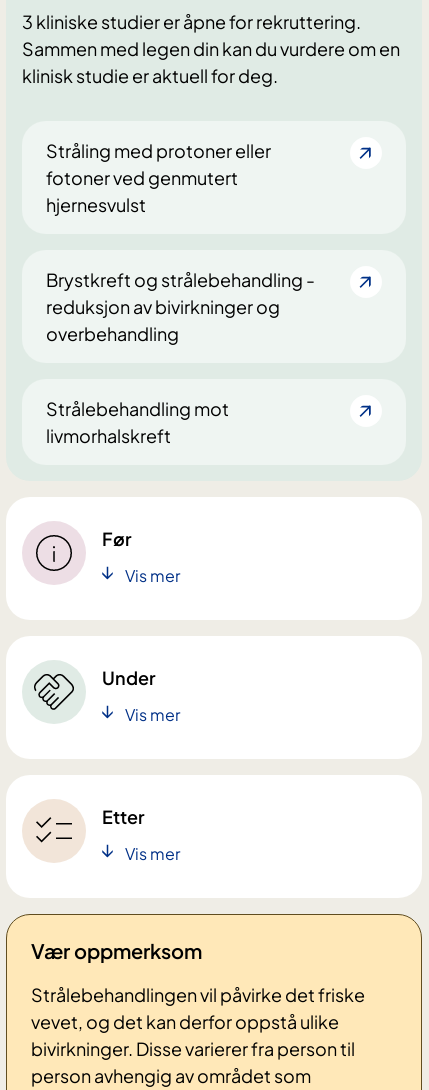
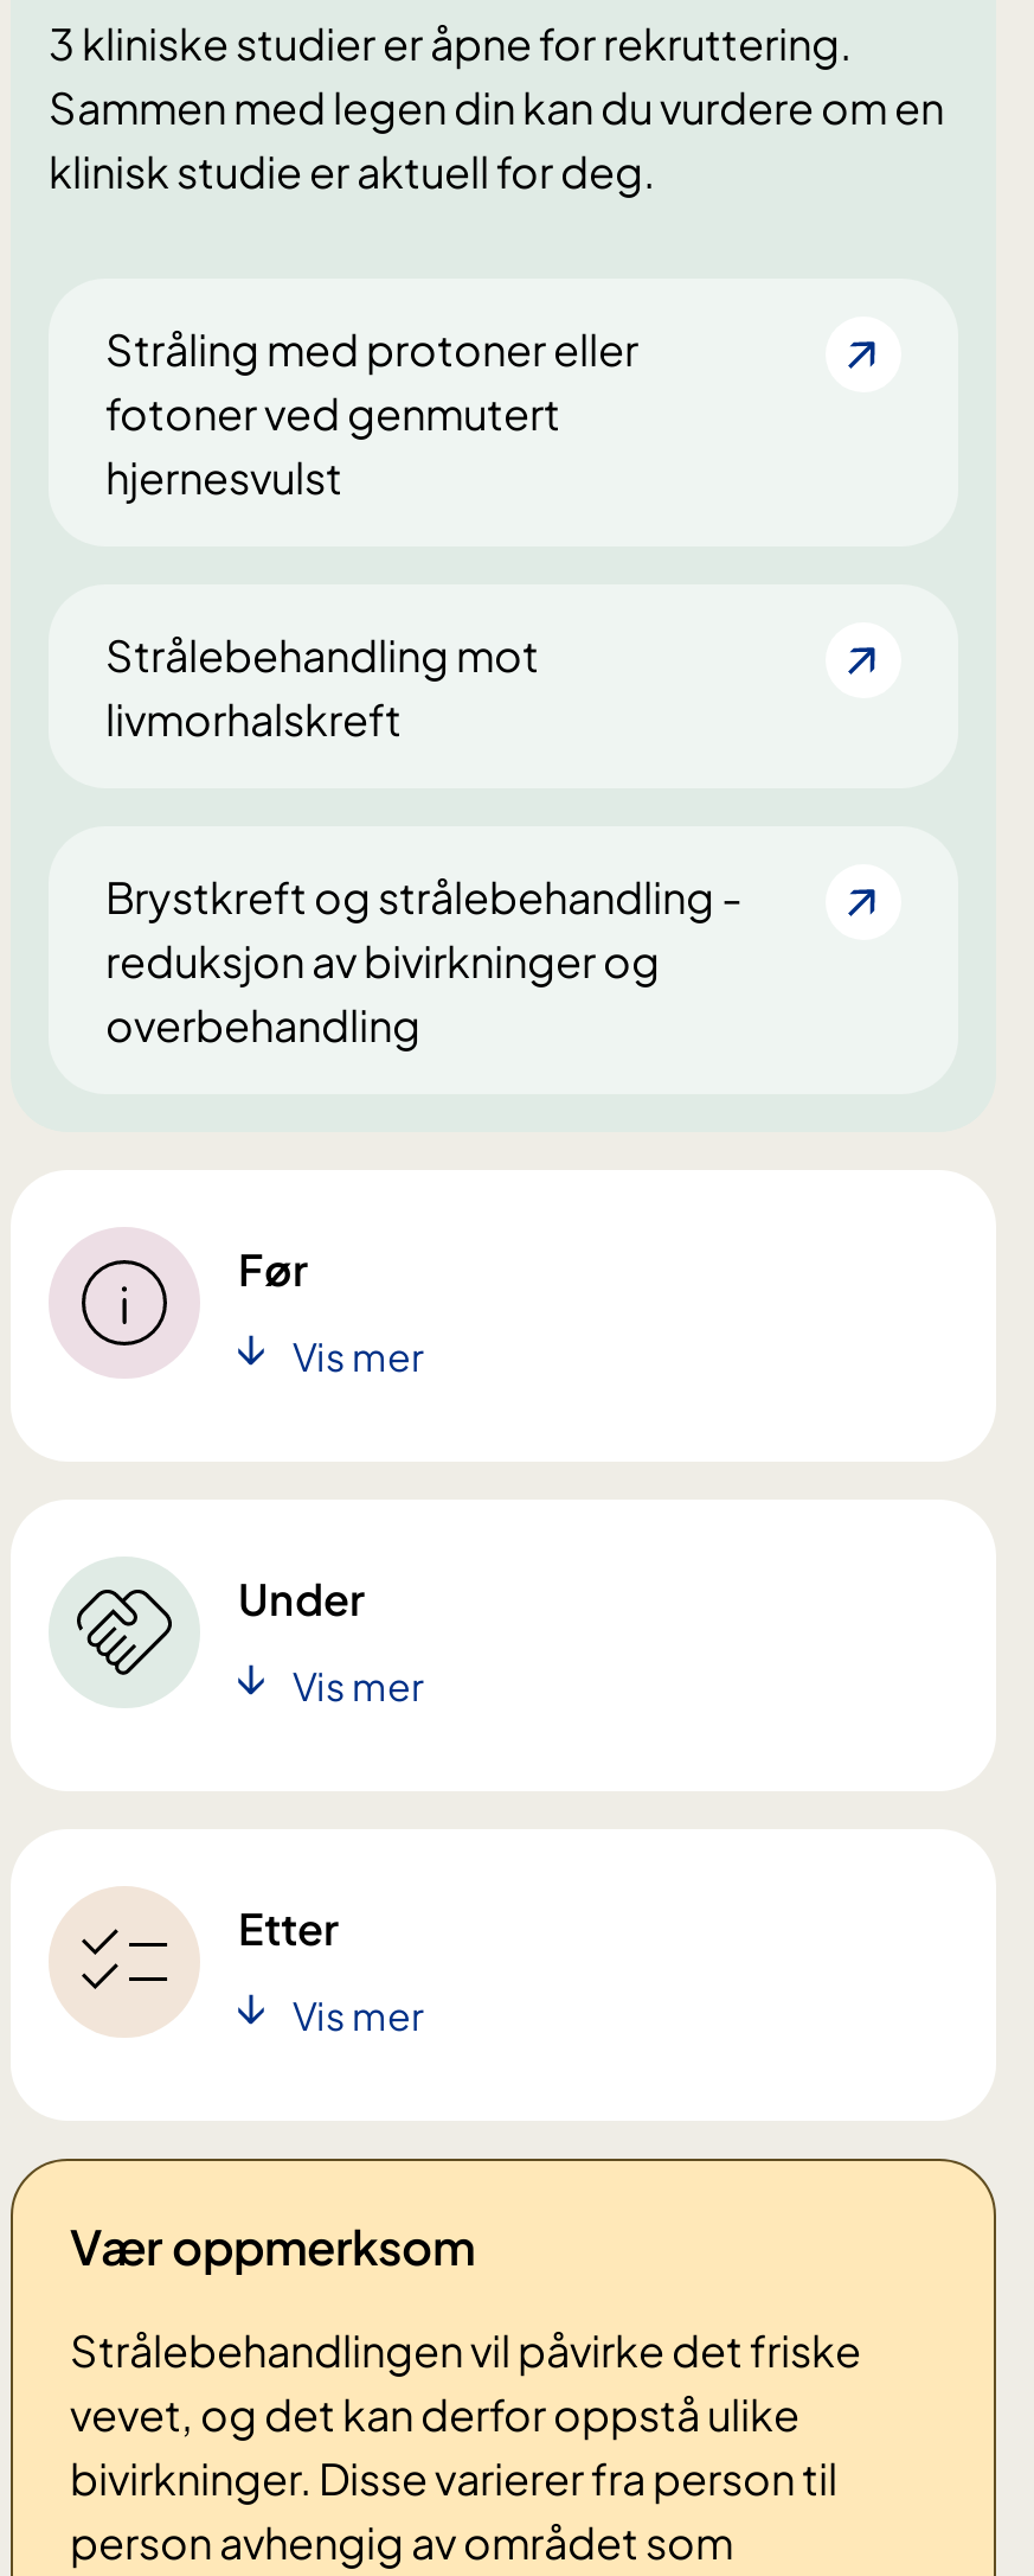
moved [46,268,315,345] -> [105,869,743,1052]: Brystkreft og strålebehandling - | reduksjon av bivirkninger og | overbehandling
moved [46,397,229,447] -> [105,627,539,746]: Strålebehandling mot | livmorhalskreft

